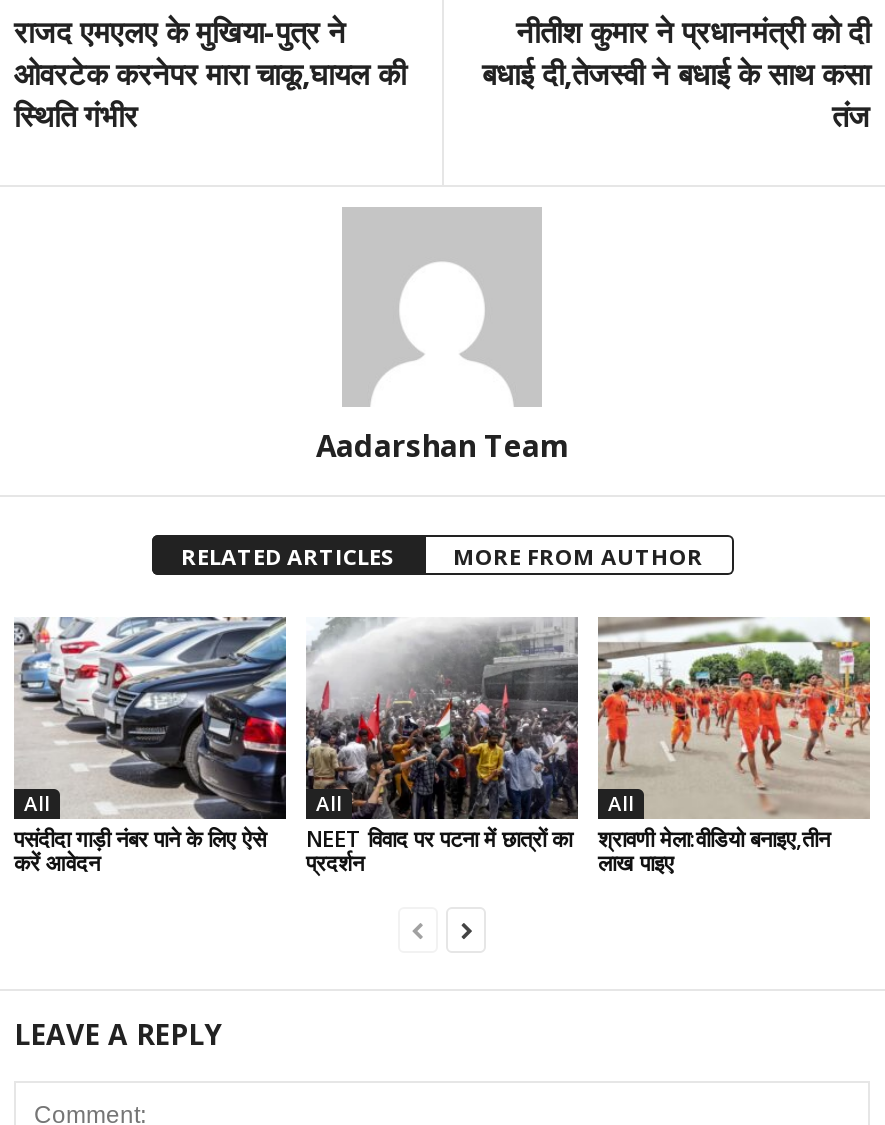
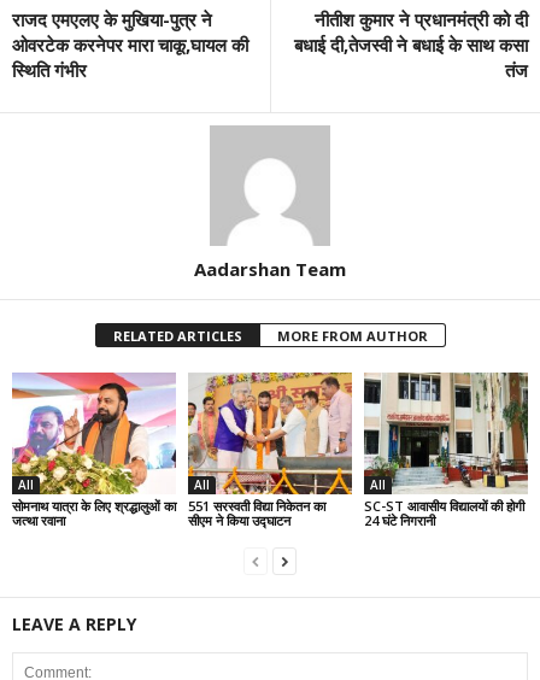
[14,615,288,878] [image] | पसंदीदा गाड़ी नंबर पाने के लिए ऐसे | करें आवेदन -> [12,371,177,530] [image] | सोमनाथ यात्रा के लिए श्रद्धालुओं का | जत्था रवाना
[304,617,580,878] [image] | NEET विवाद पर पटना में छात्रों का | प्रदर्शन -> [187,371,353,530] [image] | 551 सरस्वती विद्या निकेतन का | सीएम ने किया उद्घाटन
[596,617,872,878] [image] | श्रावणी मेला:वीडियो बनाइए,तीन | लाख पाइए -> [363,371,529,530] [image] | SC-ST आवासीय विद्यालयों की होगी | 24 घंटे निगरानी

